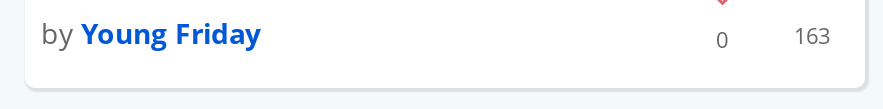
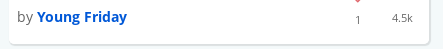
[716,20,830,54] 0 | 163 -> [354,10,413,27] 1 | 4.5k

